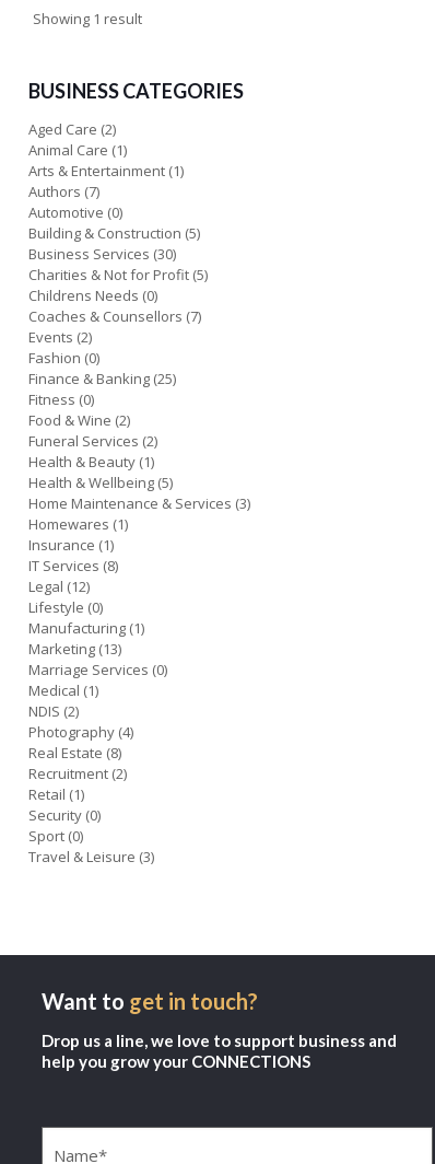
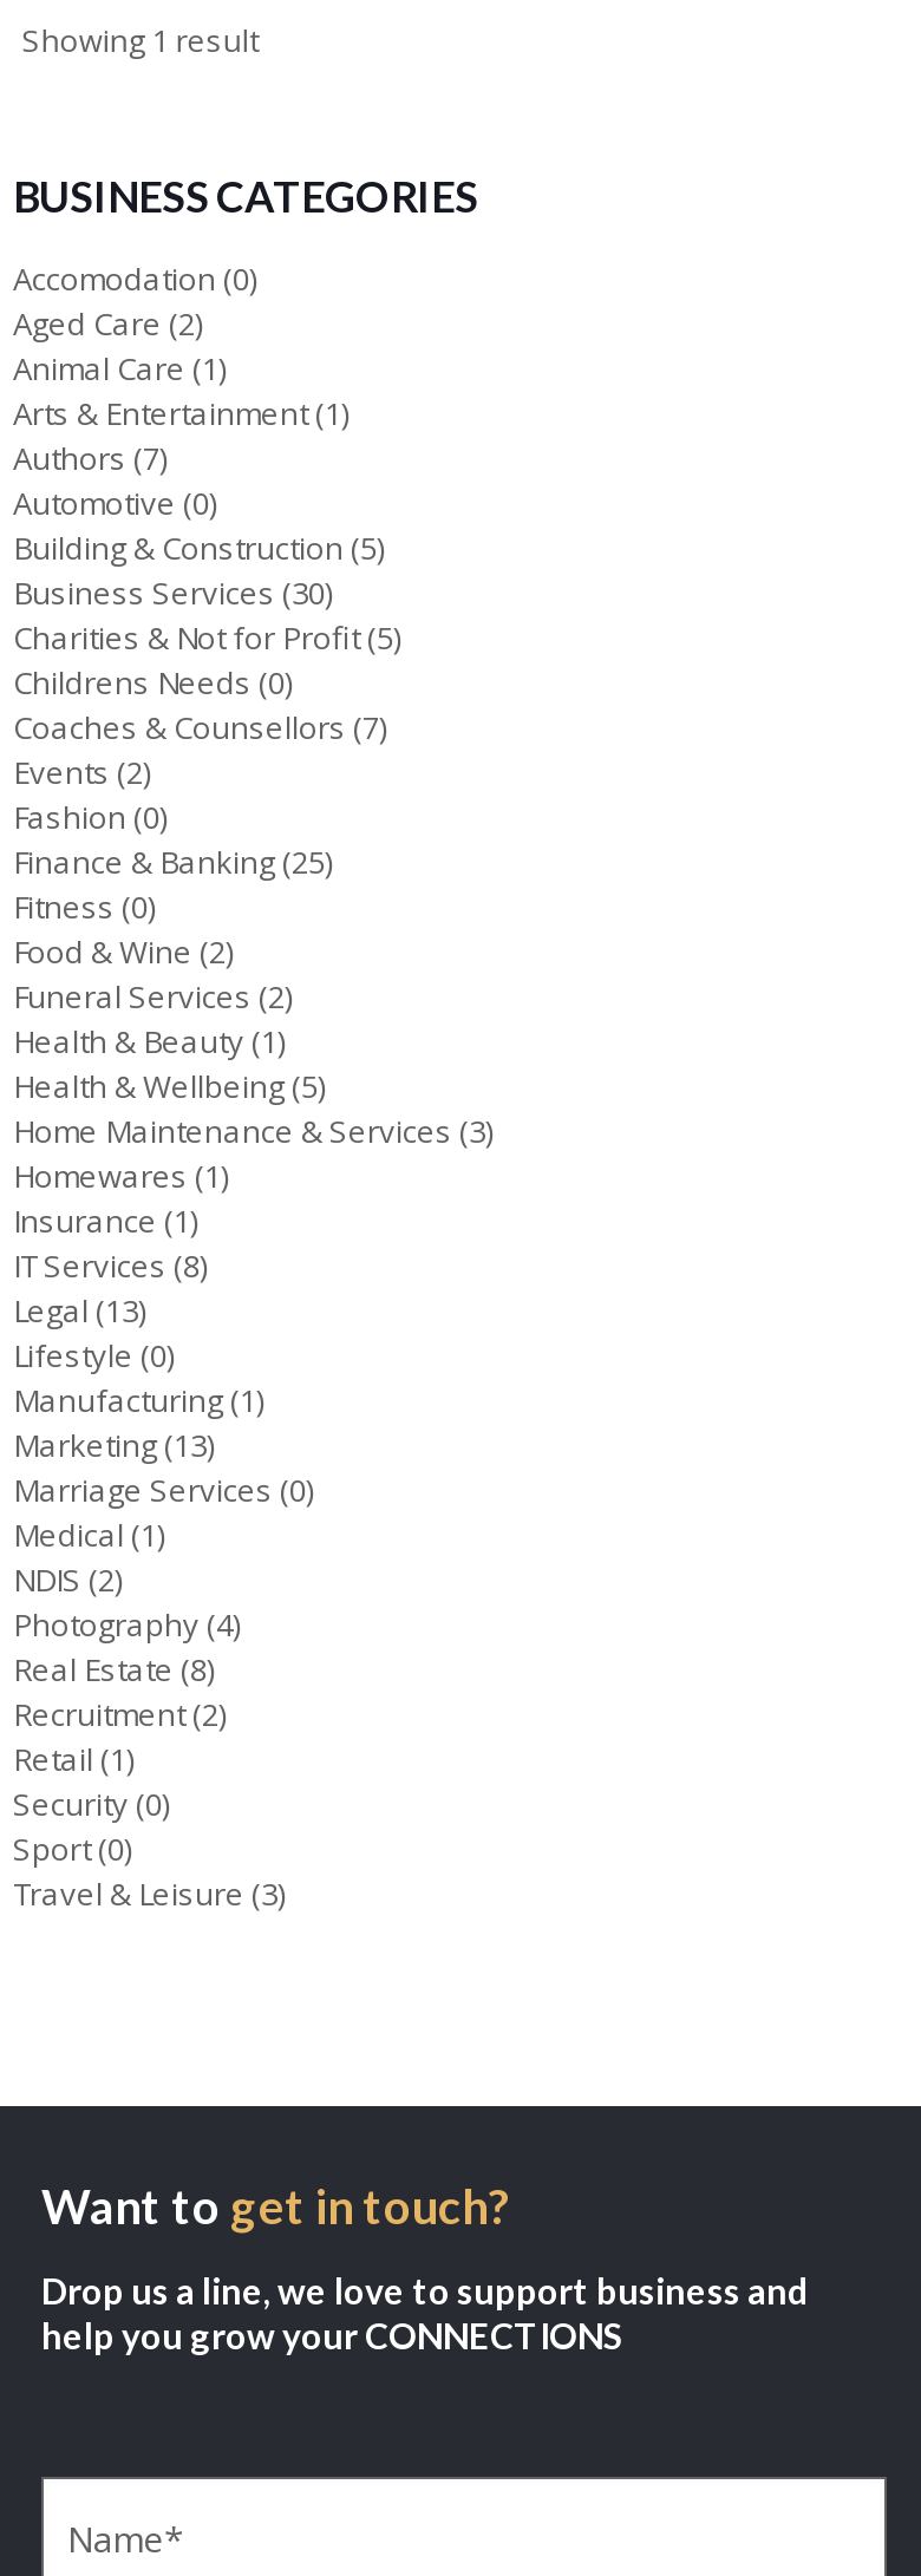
none -> [13,257,256,300] Accomodation (0)
[28,577,90,596] Legal (12) -> [13,1289,145,1332] Legal (13)

